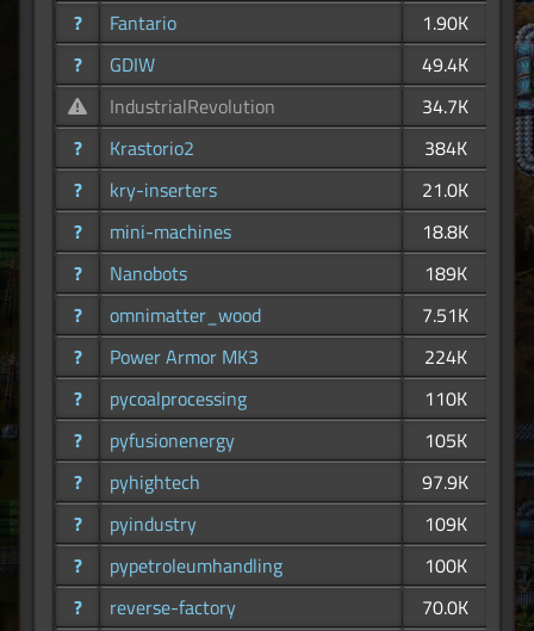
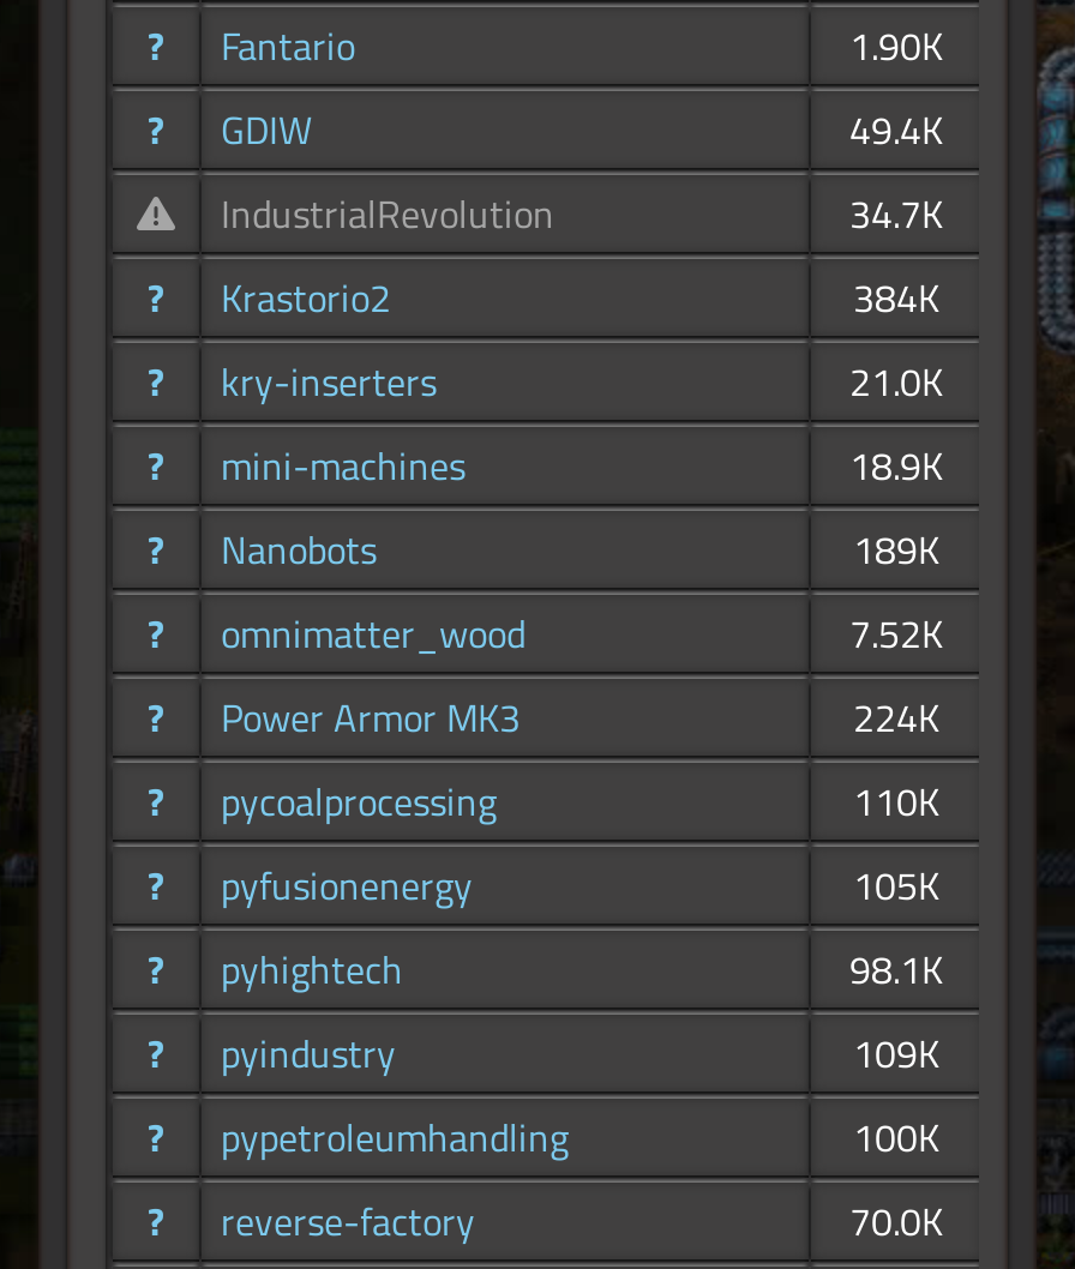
[422,218,468,246] 18.8K -> [849,438,943,495] 18.9K
[422,301,468,330] 7.51K -> [849,605,943,663] 7.52K
[422,468,468,497] 97.9K -> [849,941,943,999] 98.1K

